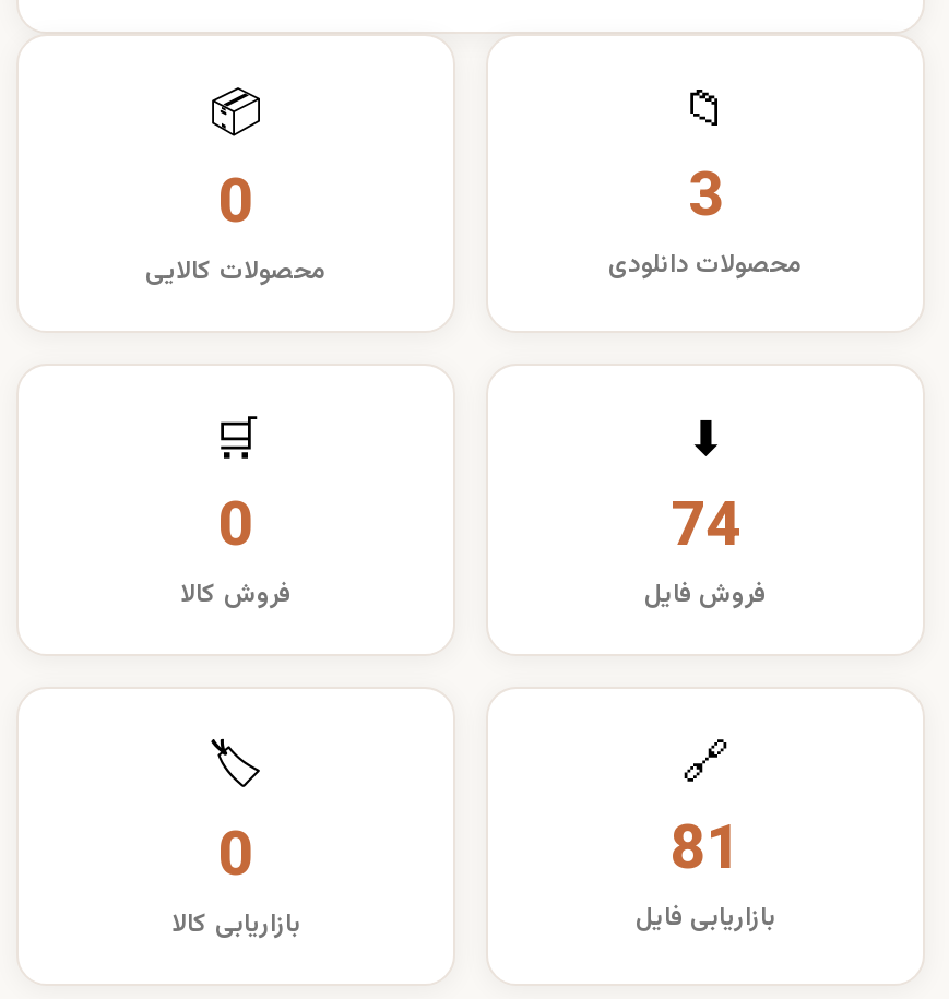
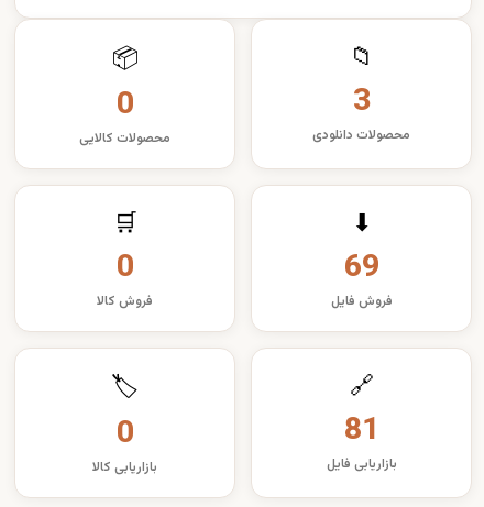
[671,481,740,578] 74 -> [344,244,379,293] 69

